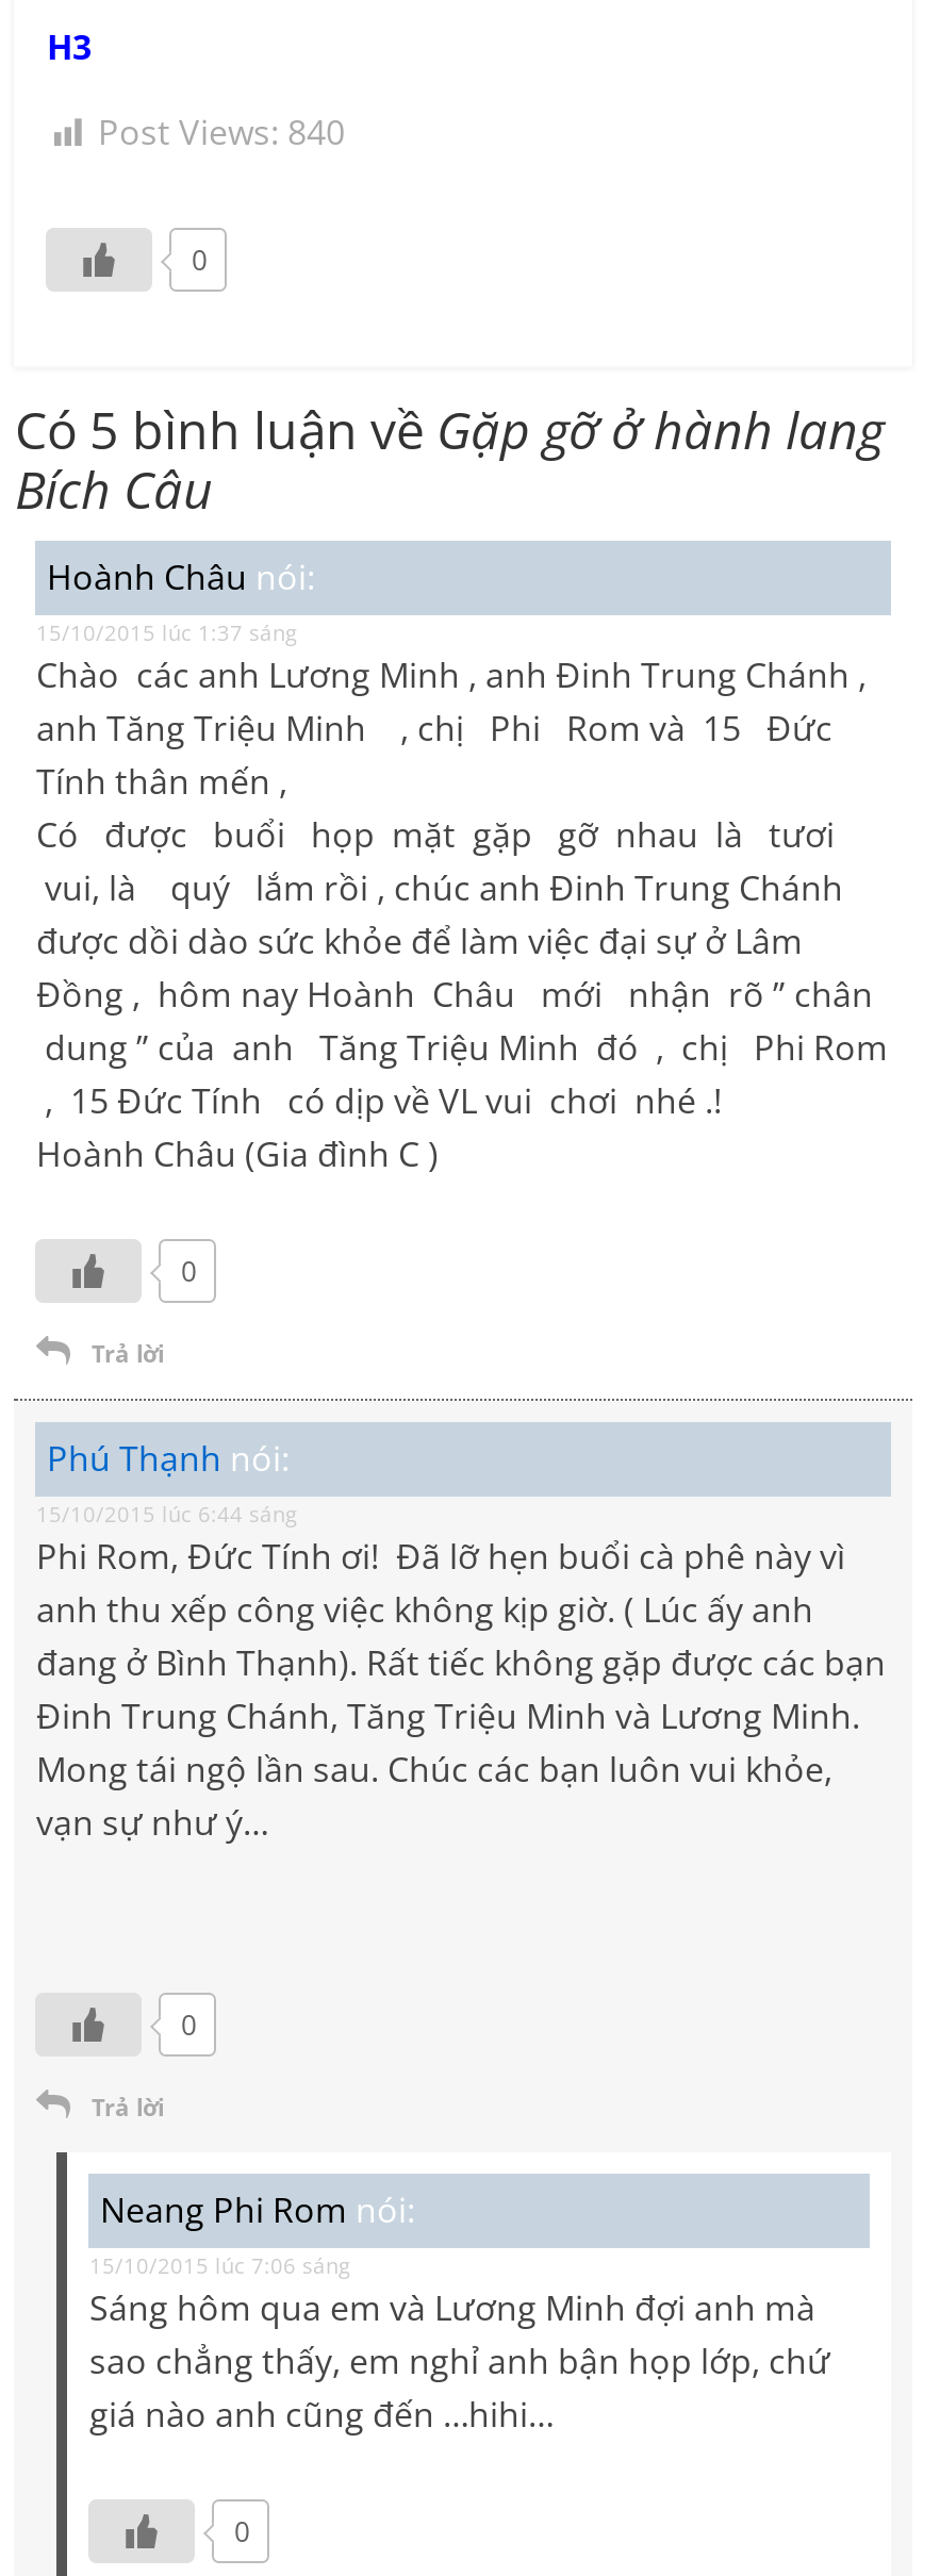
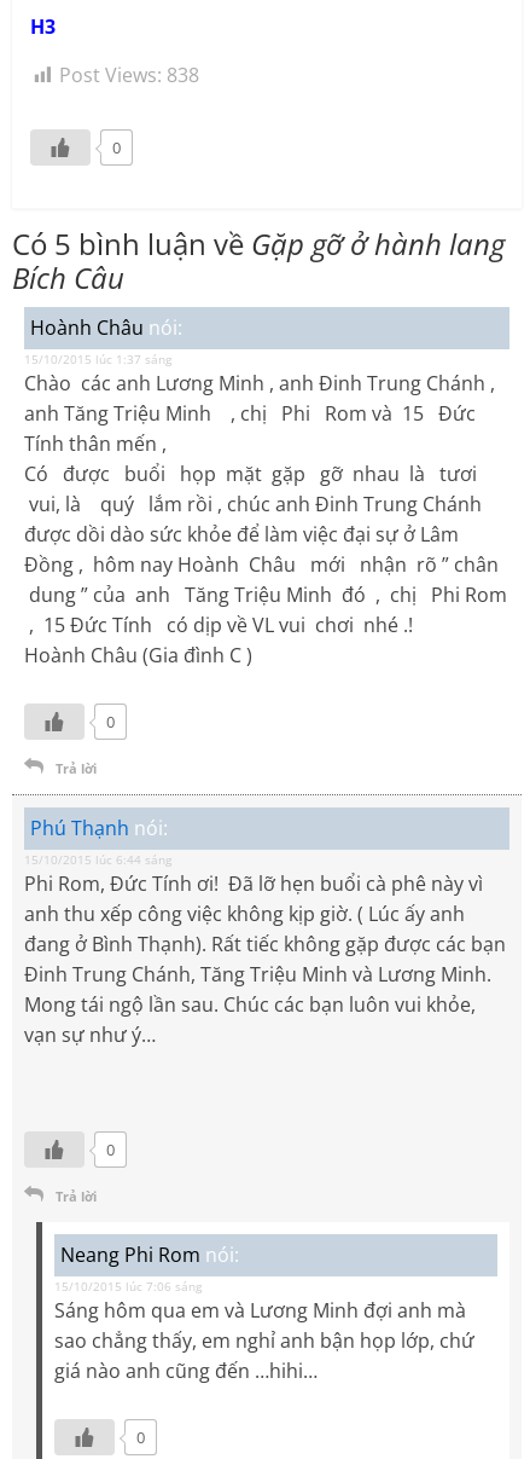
[98,109,345,156] Post Views: 840 -> [60,62,200,89] Post Views: 838

